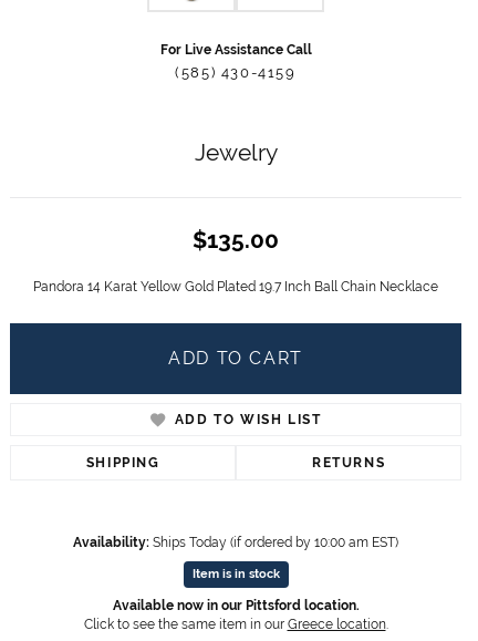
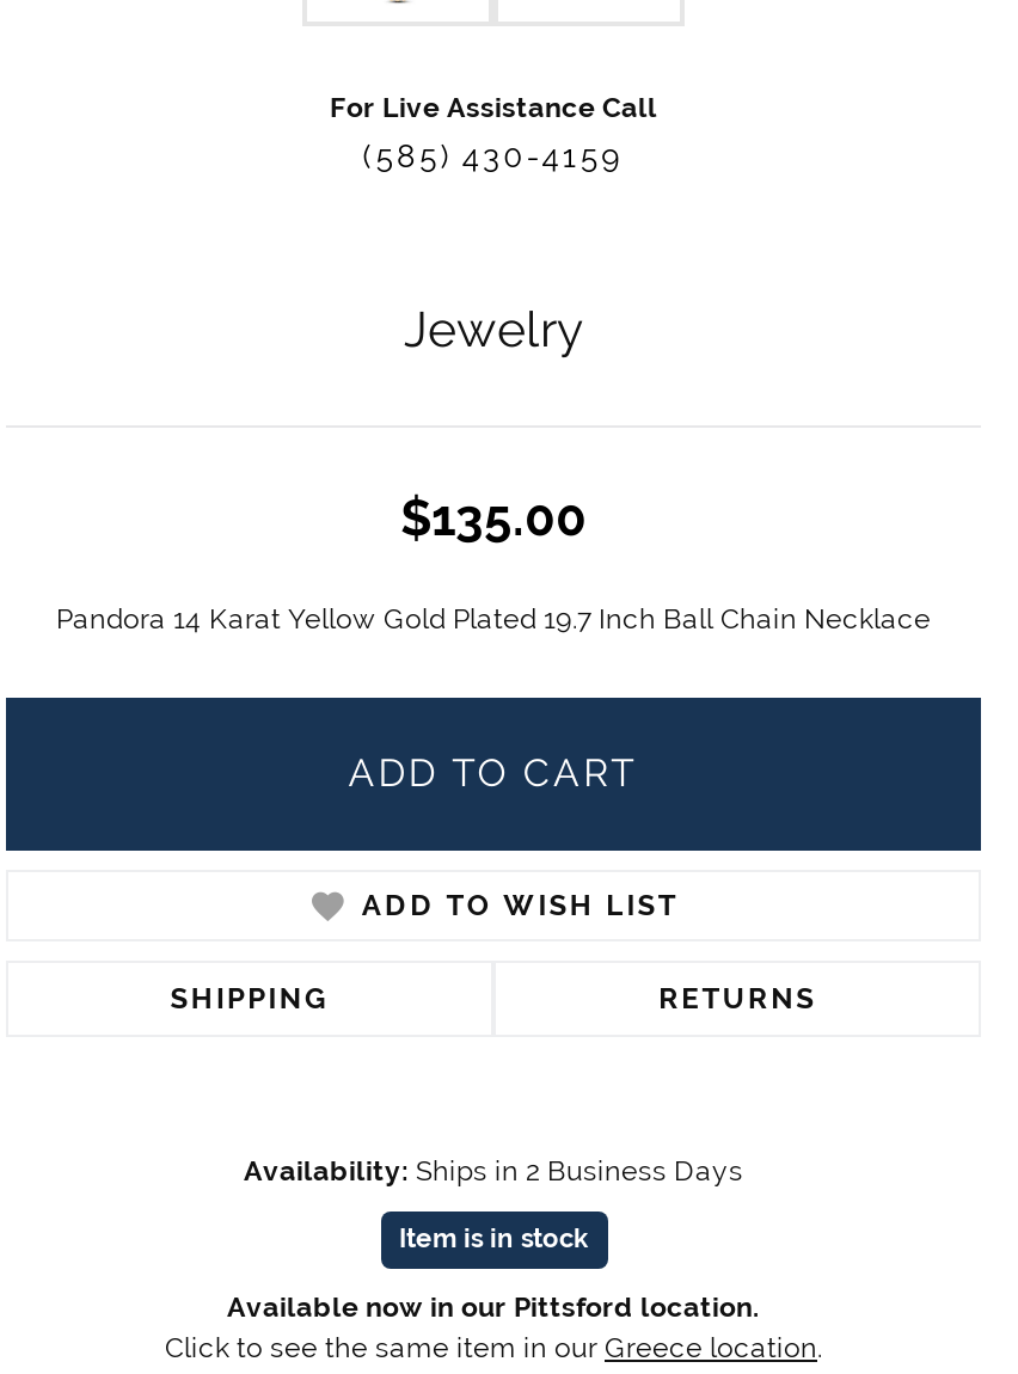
[73,534,398,550] Availability: Ships Today (if ordered by 10:00 am EST) -> [244,1153,743,1187] Availability: Ships in 2 Business Days

